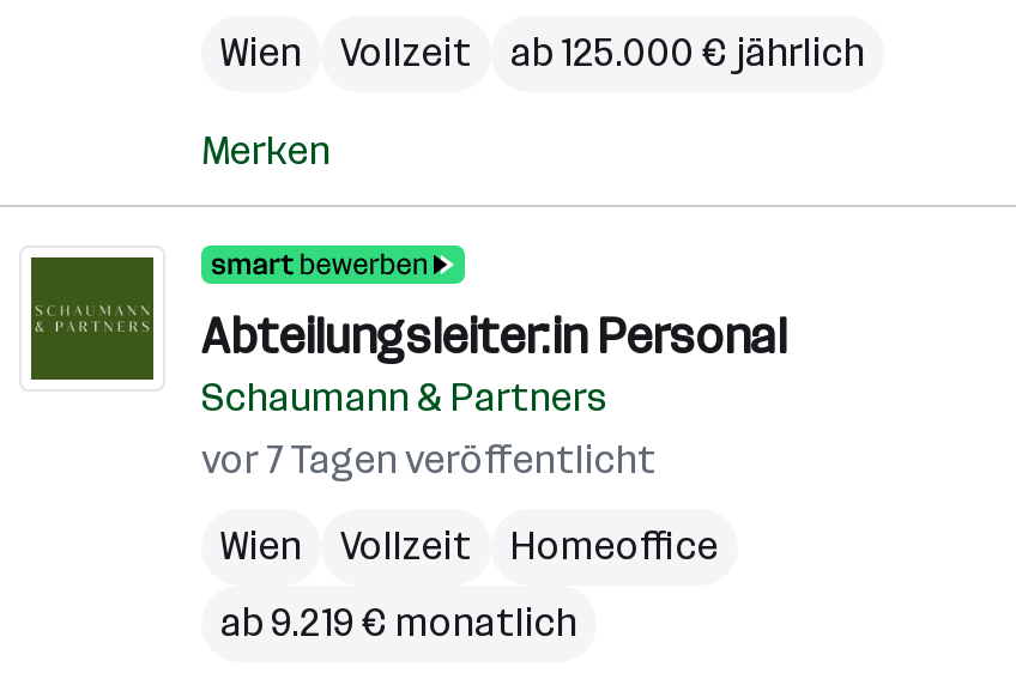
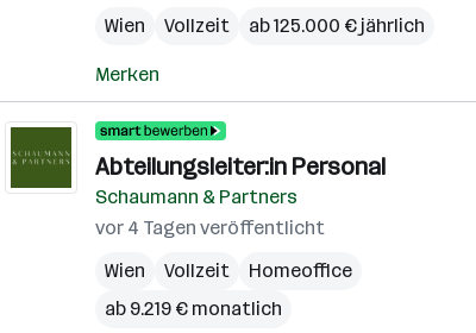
[201,437,657,483] vor 7 Tagen veröffentlicht -> [95,216,325,239] vor 4 Tagen veröffentlicht

